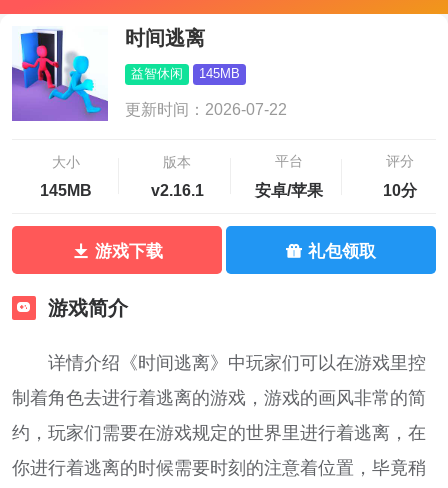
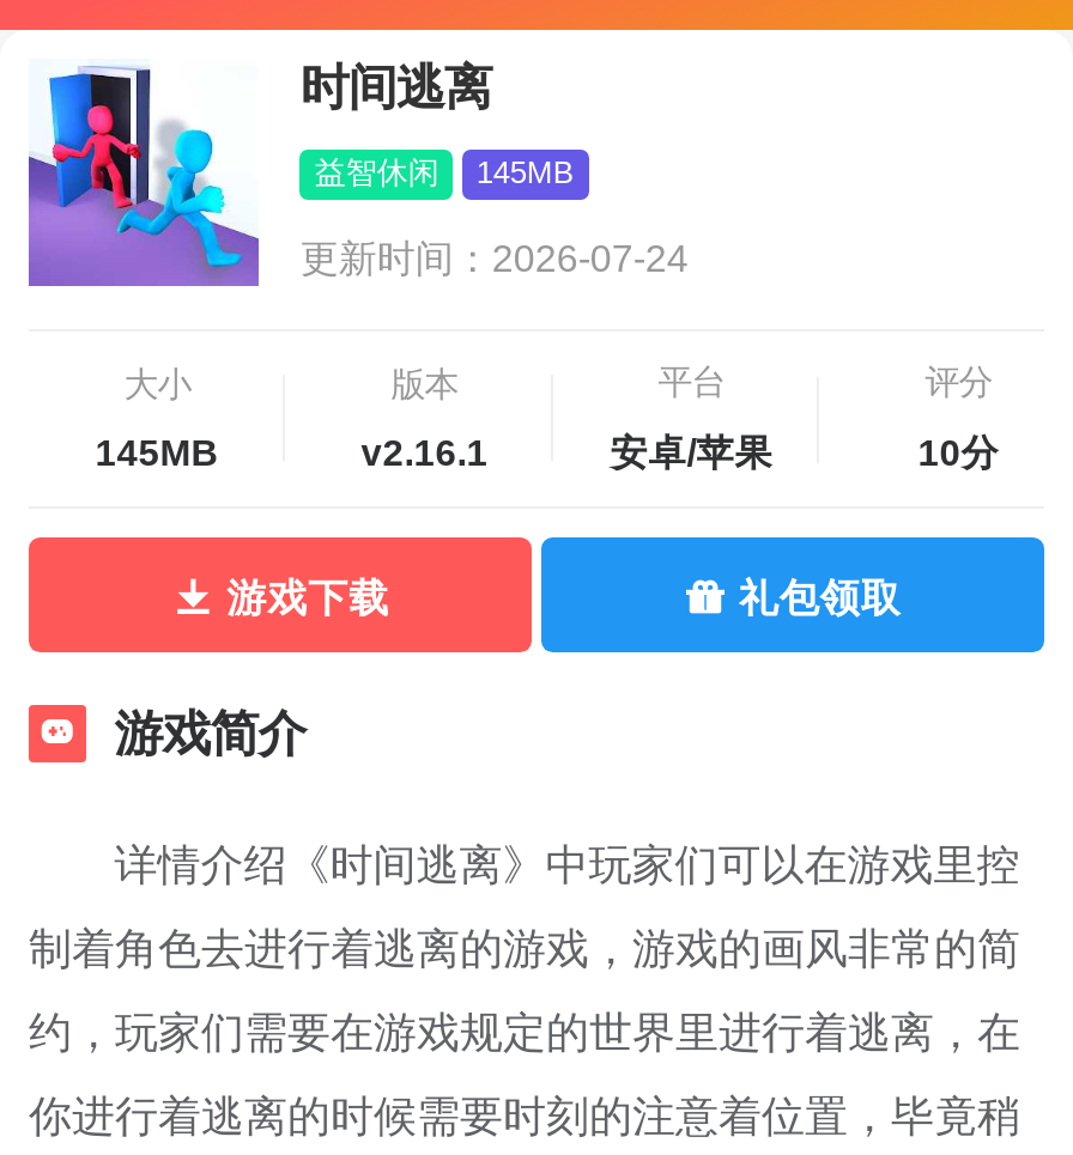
[125,100,287,118] 更新时间：2026-07-22 -> [300,236,688,279] 更新时间：2026-07-24

